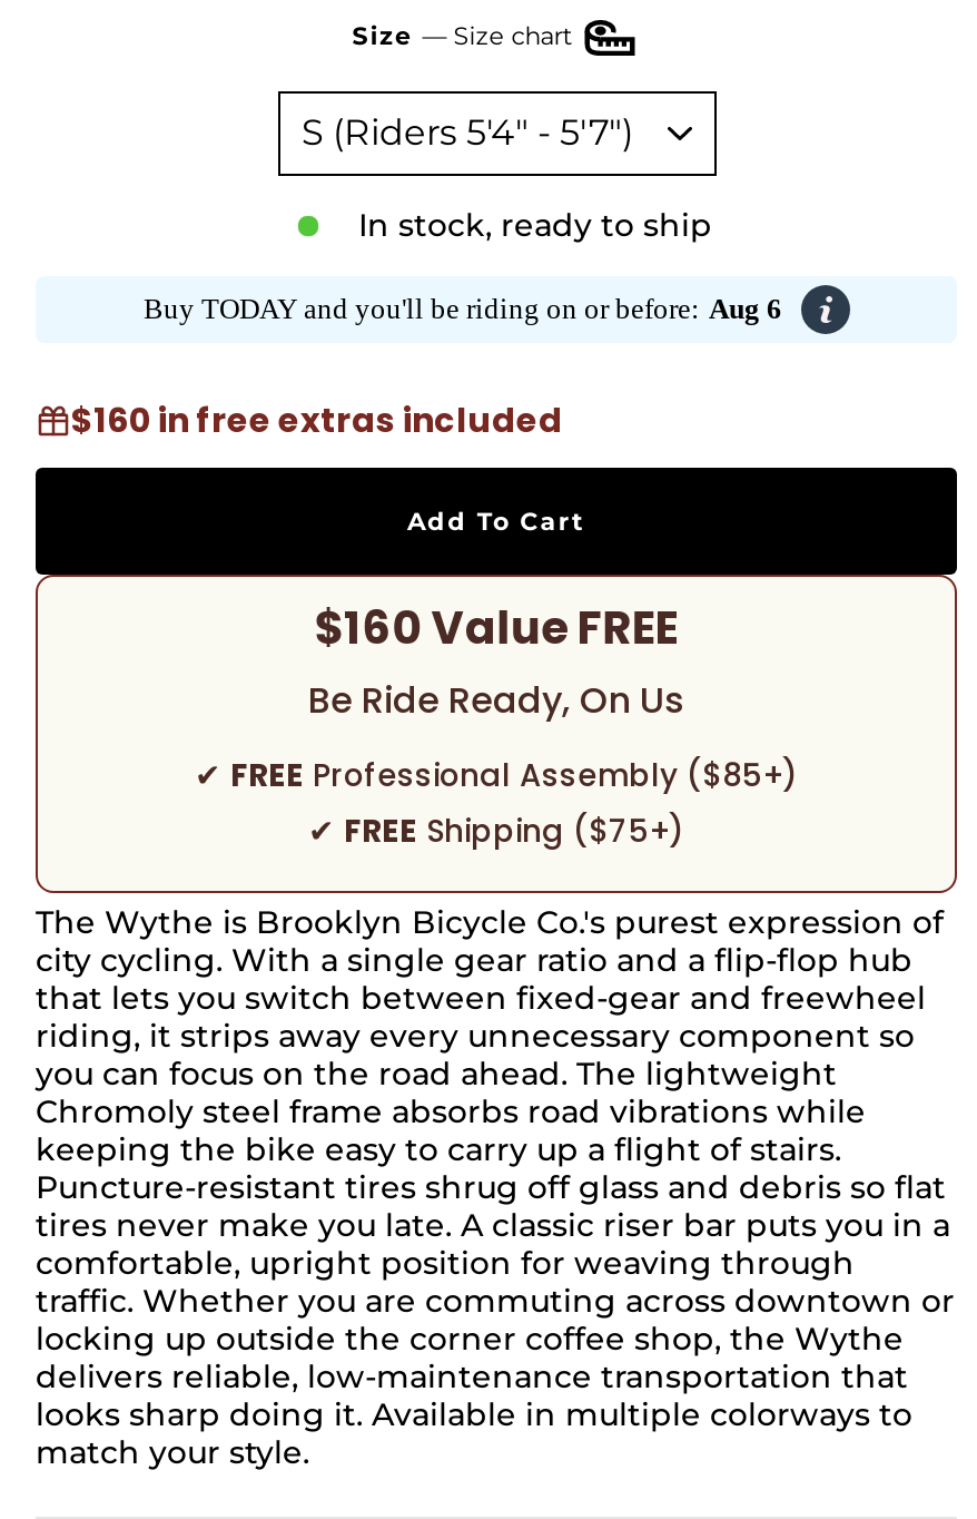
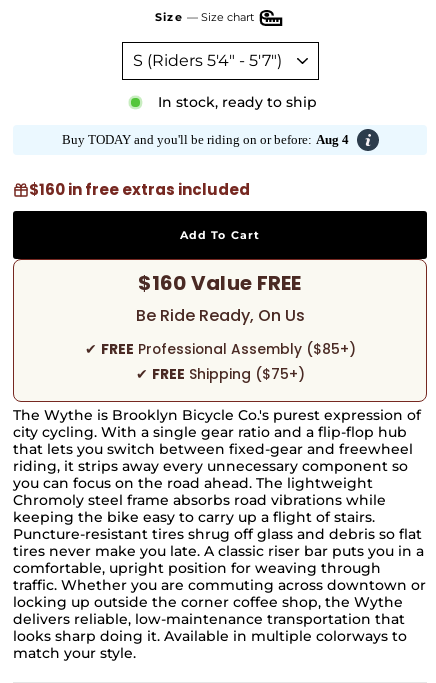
[144,293,782,326] Buy TODAY and you'll be riding on or before: Aug 6 -> [61,132,348,147] Buy TODAY and you'll be riding on or before: Aug 4

